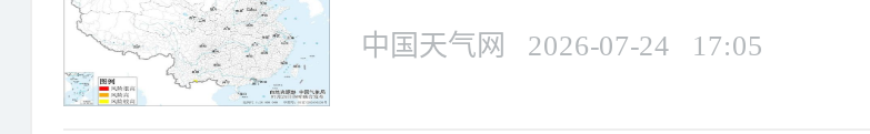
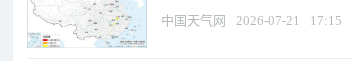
[528,29,763,62] 2026-07-24 | 17:05 -> [236,13,342,28] 2026-07-21 | 17:15

